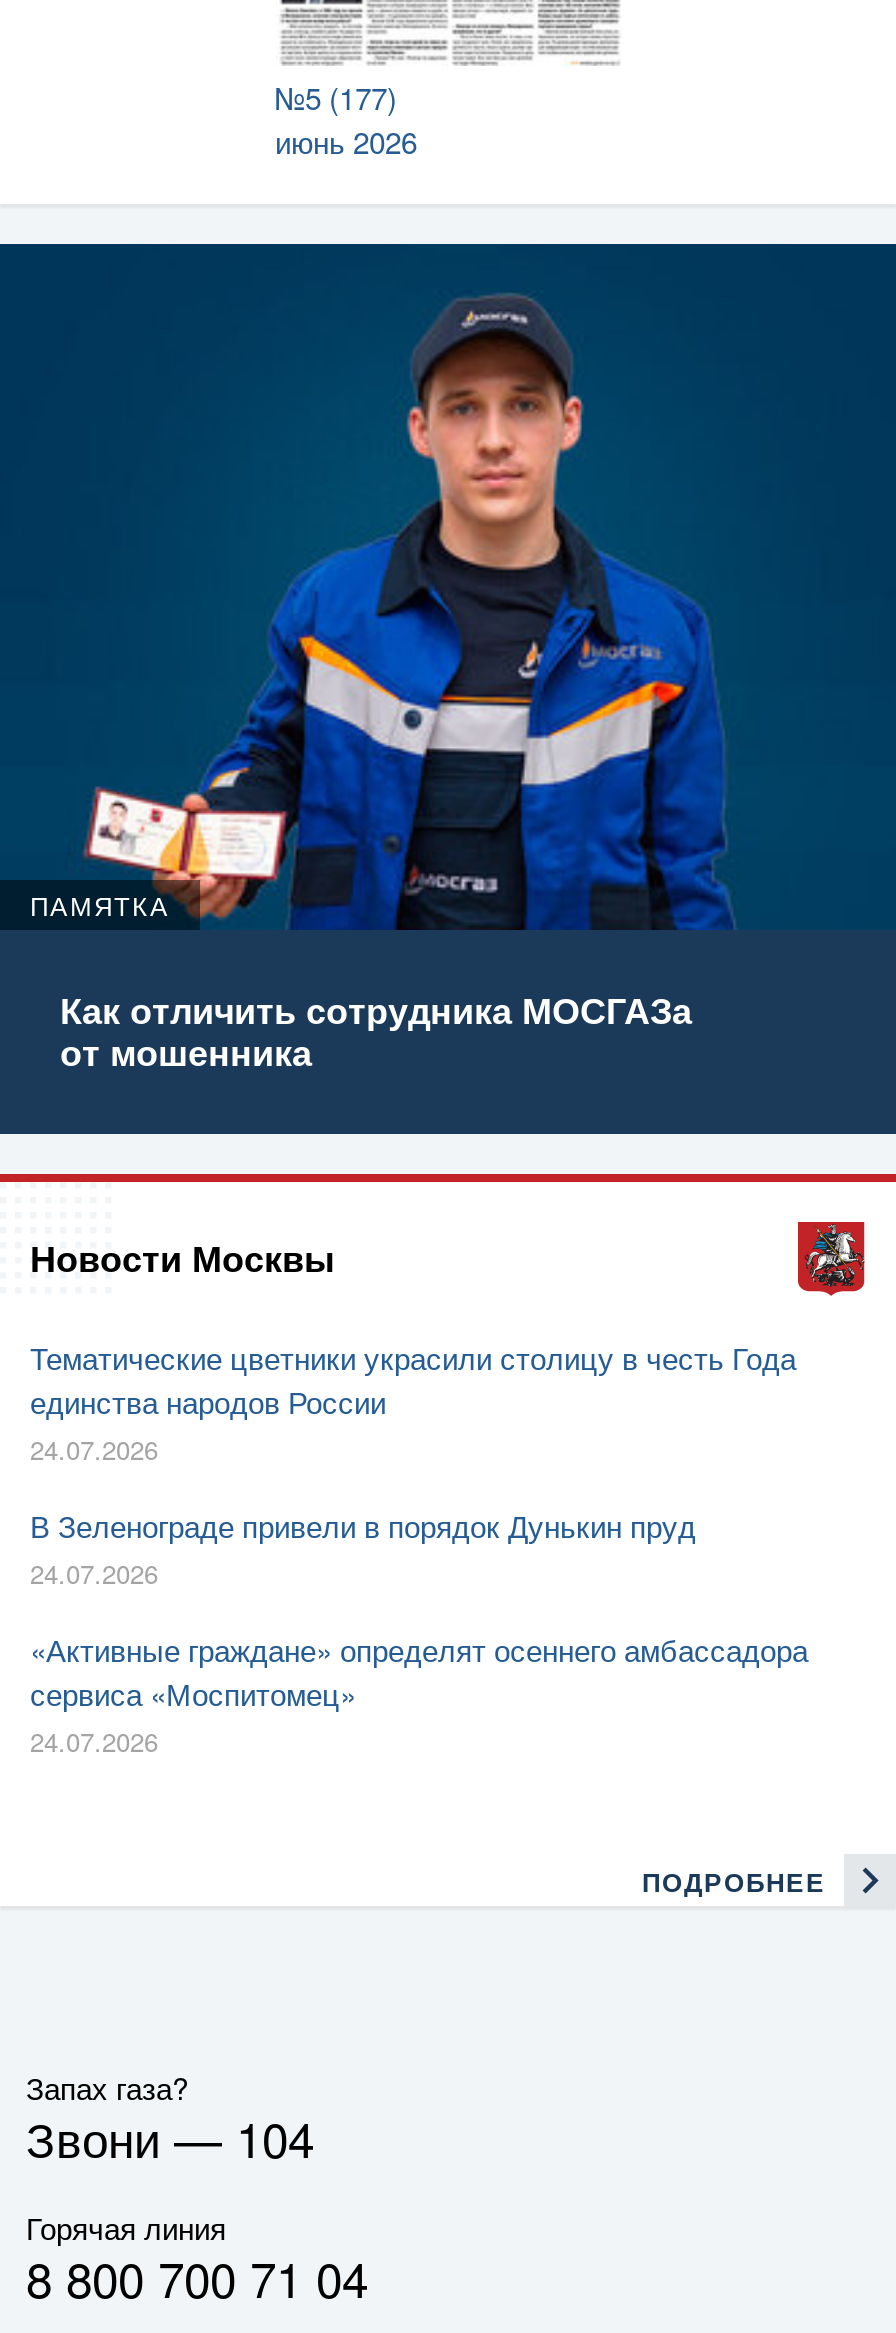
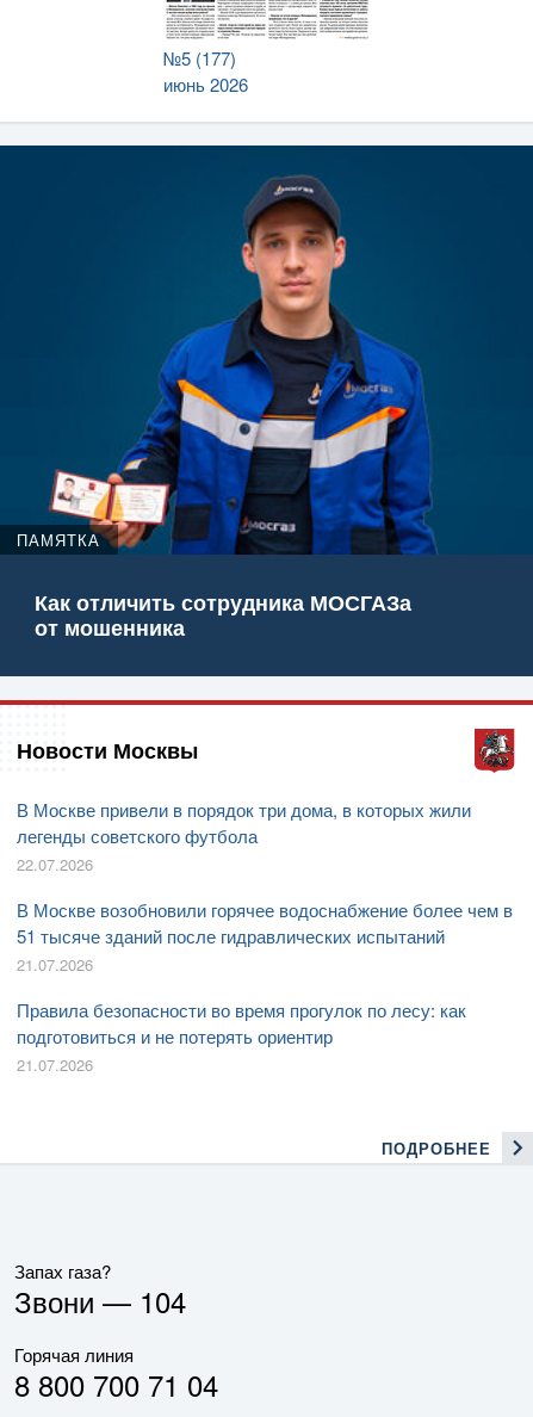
[30,1336,796,1468] Тематические цветники украсили столицу в честь Года | единства народов России | 24.07.2026 -> [17,797,471,876] В Москве привели в порядок три дома, в которых жили | легенды советского футбола | 22.07.2026
[30,1504,696,1592] В Зеленограде привели в порядок Дунькин пруд | 24.07.2026 -> [17,897,513,976] В Москве возобновили горячее водоснабжение более чем в | 51 тысяче зданий после гидравлических испытаний | 21.07.2026
[30,1628,808,1760] «Активные граждане» определят осеннего амбассадора | сервиса «Моспитомец» | 24.07.2026 -> [17,997,466,1076] Правила безопасности во время прогулок по лесу: как | подготовиться и не потерять ориентир | 21.07.2026

